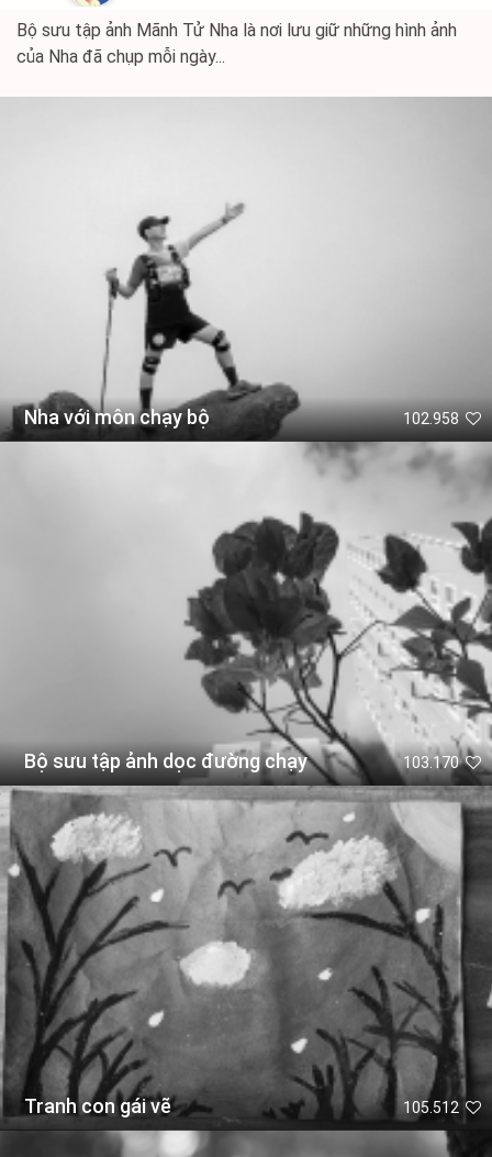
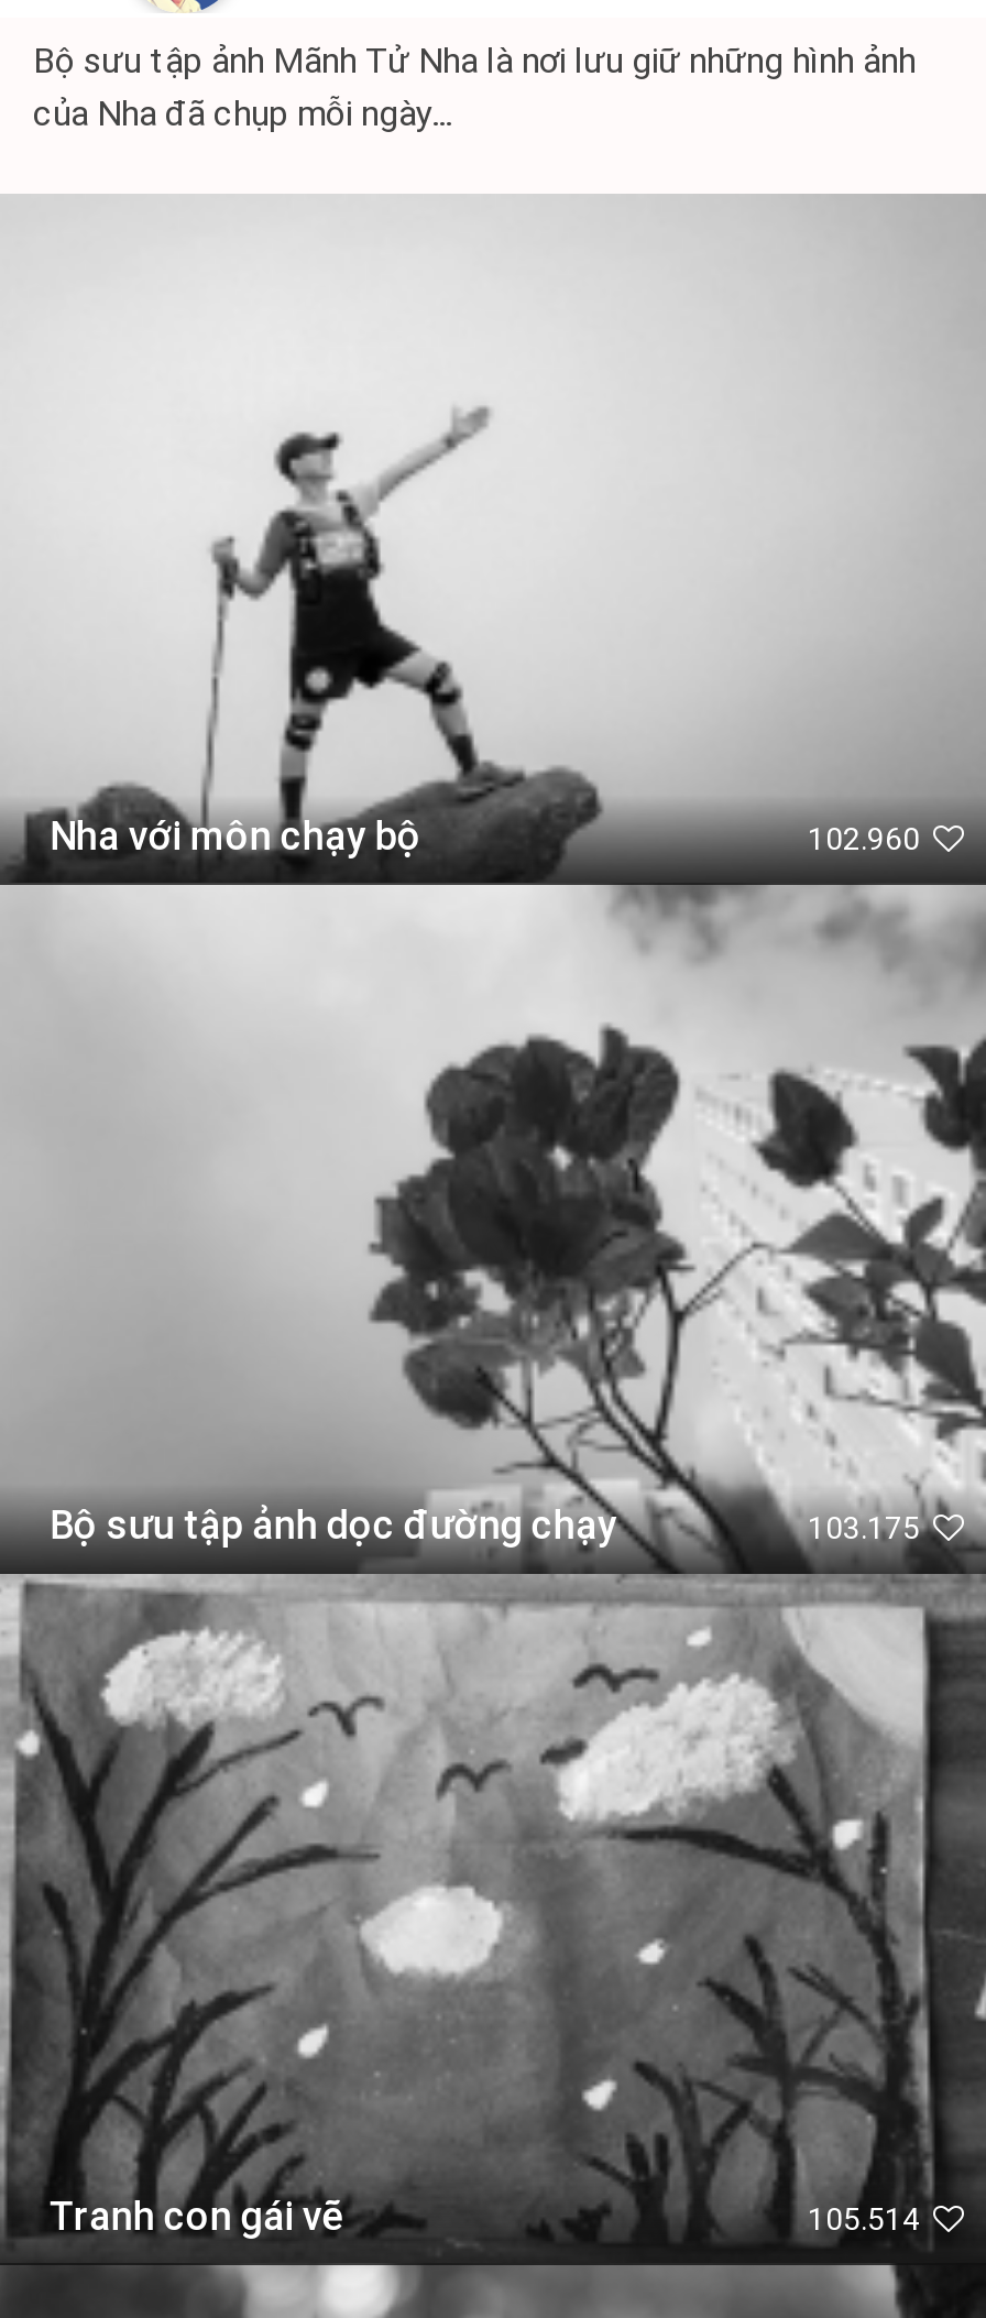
[403,409,466,427] 102.958 -> [808,820,933,855] 102.960
[403,753,466,771] 103.170 -> [808,1509,933,1544] 103.175
[403,1098,466,1116] 105.512 -> [808,2200,933,2236] 105.514

